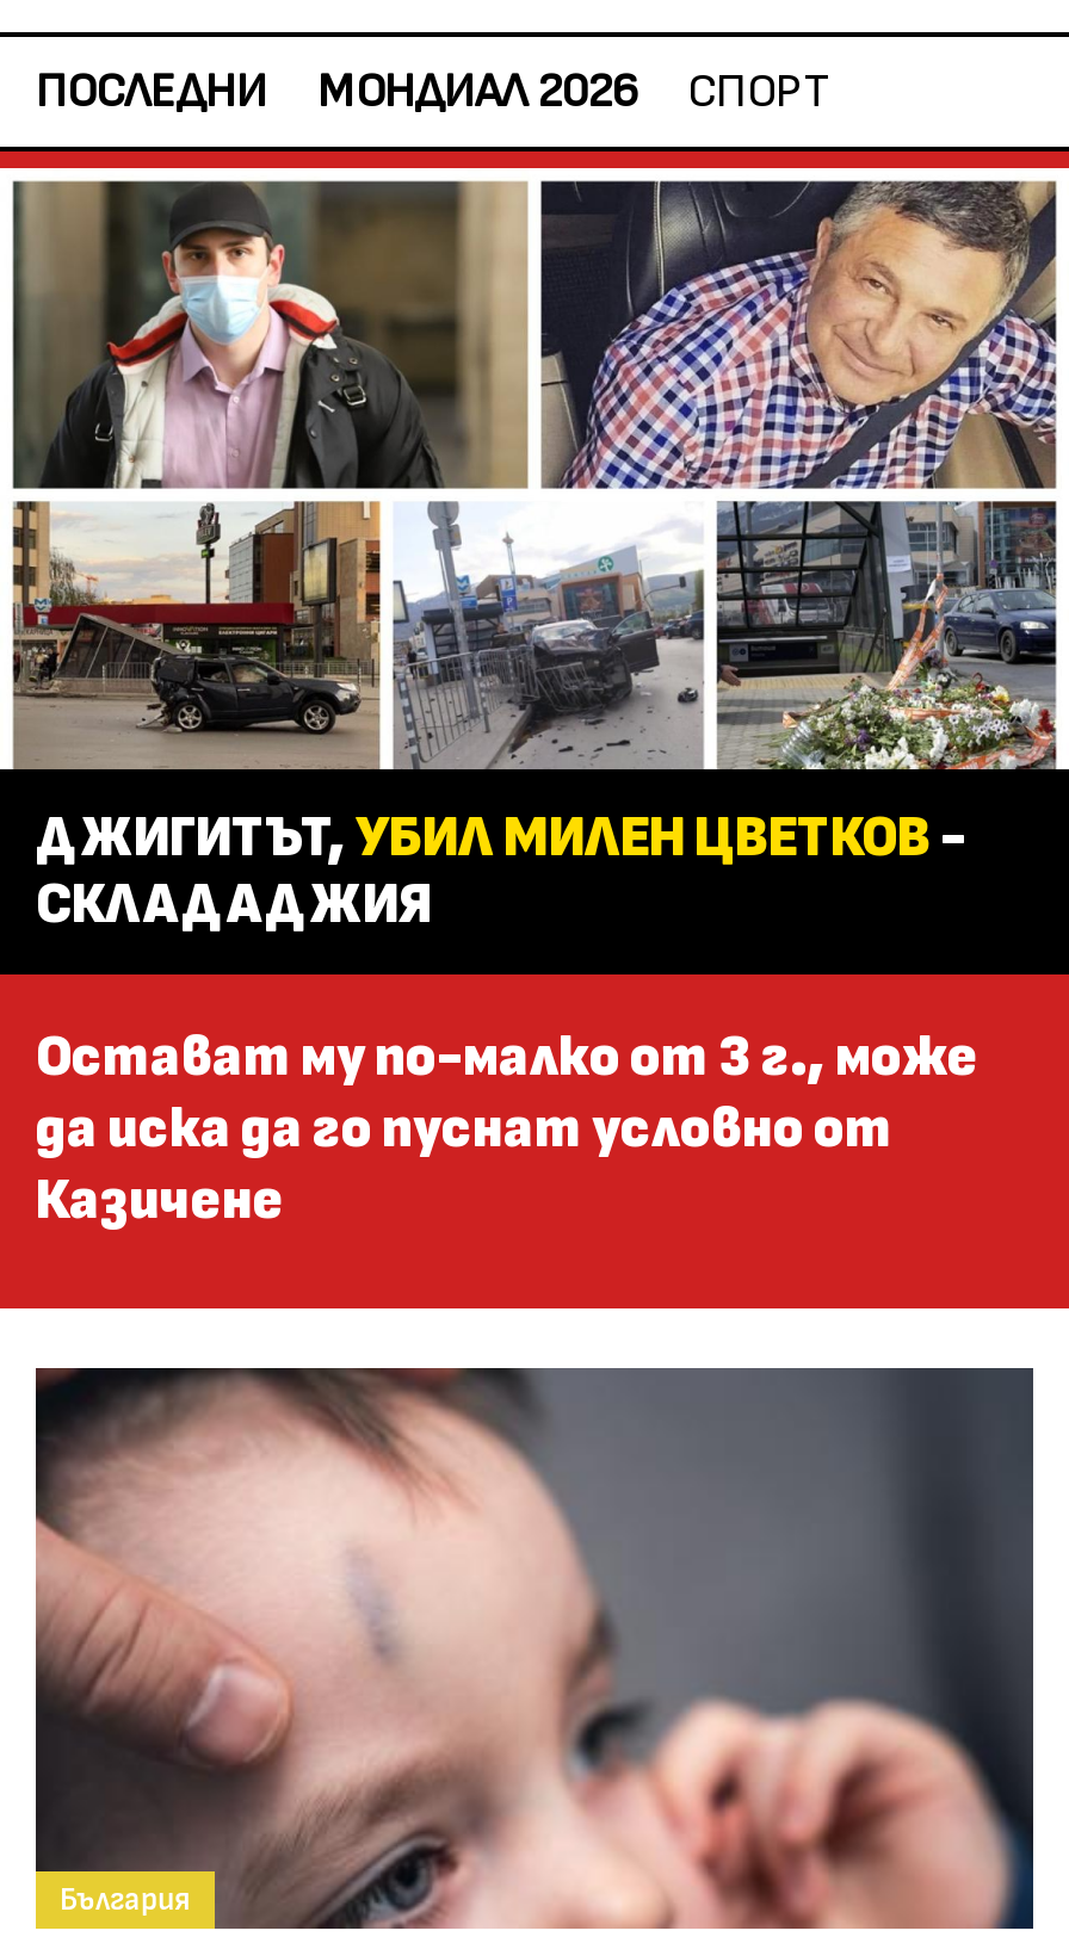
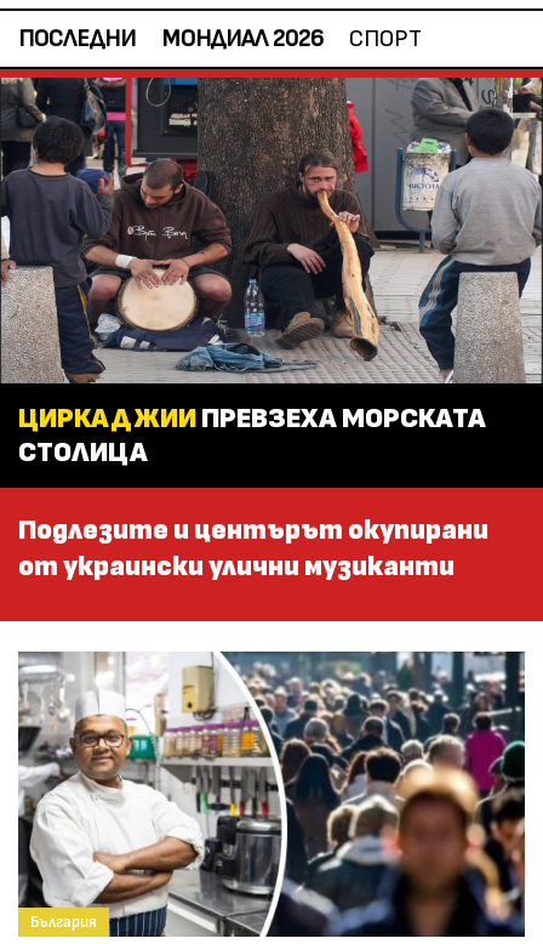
[7,166,1062,934] [image] | ДЖИГИТЪТ, УБИЛ МИЛЕН ЦВЕТКОВ - | СКЛАДАДЖИЯ -> [4,76,539,467] [image] | ЦИРКАДЖИИ ПРЕВЗЕХА МОРСКАТА | СТОЛИЦА
[36,1029,978,1230] Остават му по-малко от 3 г., може | да иска да го пуснат условно от | Казичене -> [18,516,488,581] Подлезите и центърът окупирани | от украински улични музиканти
[36,1366,1033,1931] [image] -> [18,652,525,938] [image]

